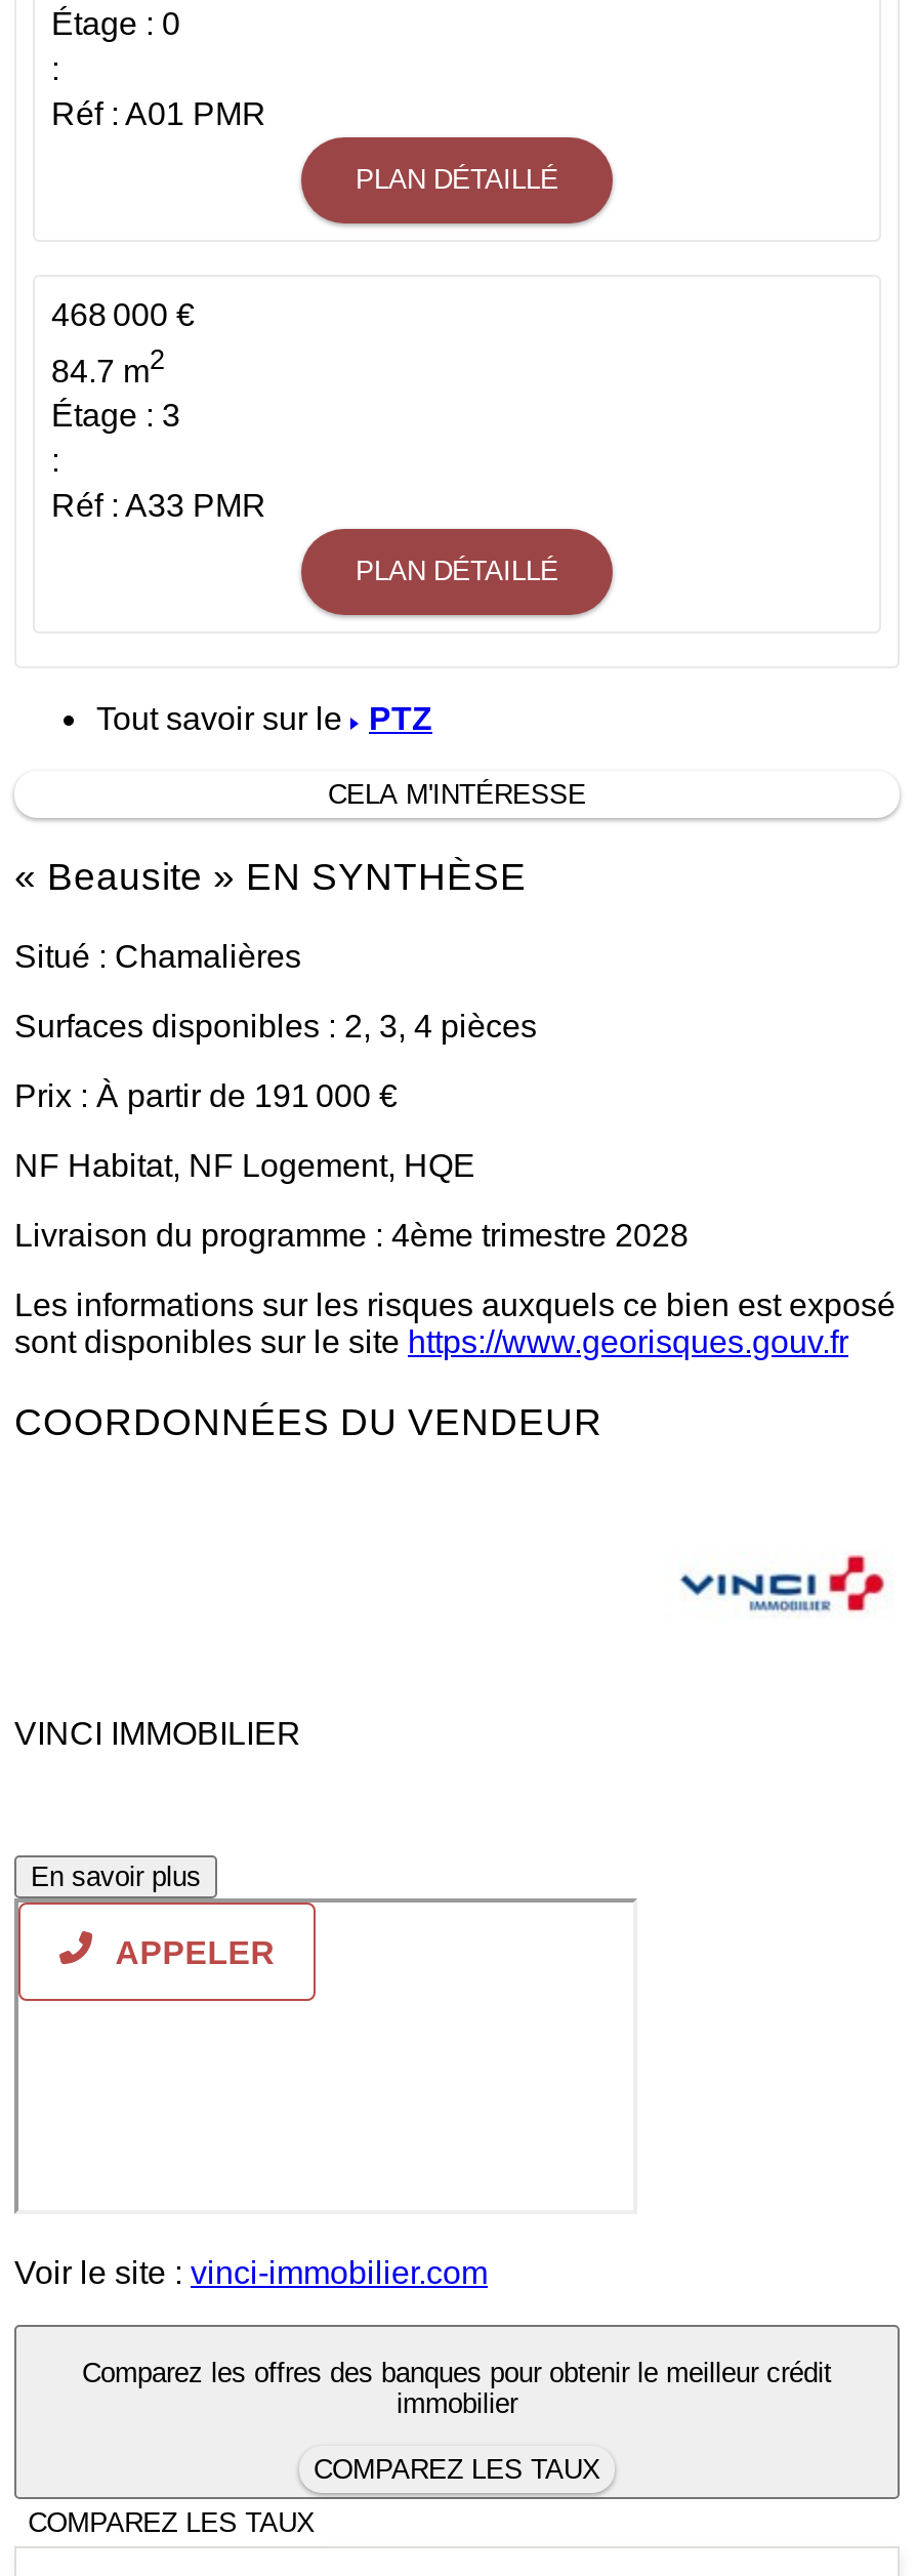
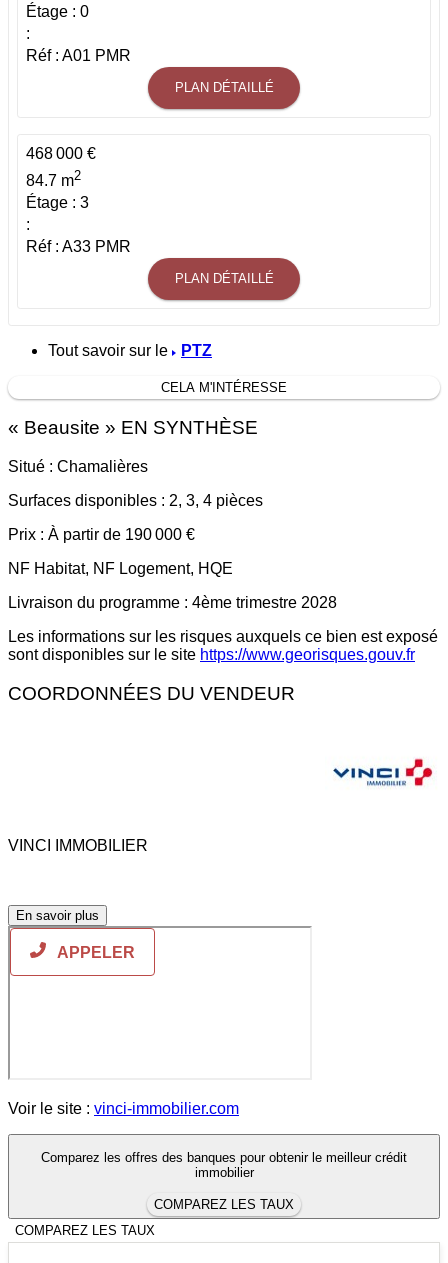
[14,1079,398,1114] Prix : À partir de 191 000 € -> [8,526,195,543] Prix : À partir de 190 000 €

